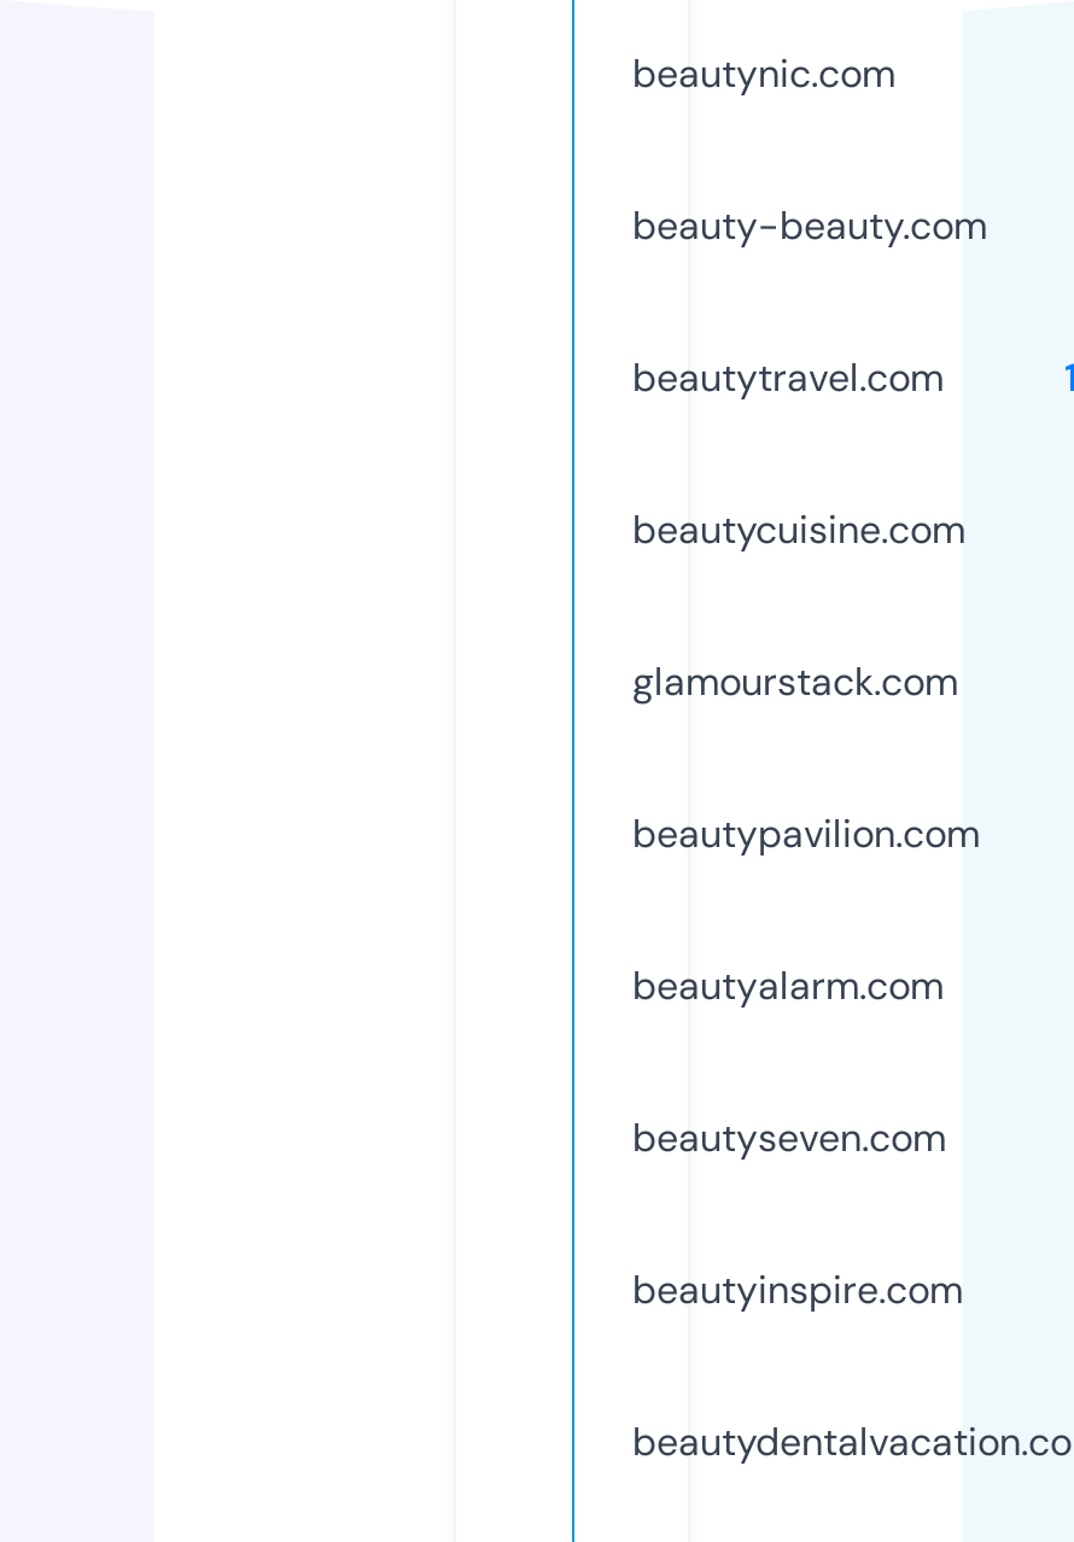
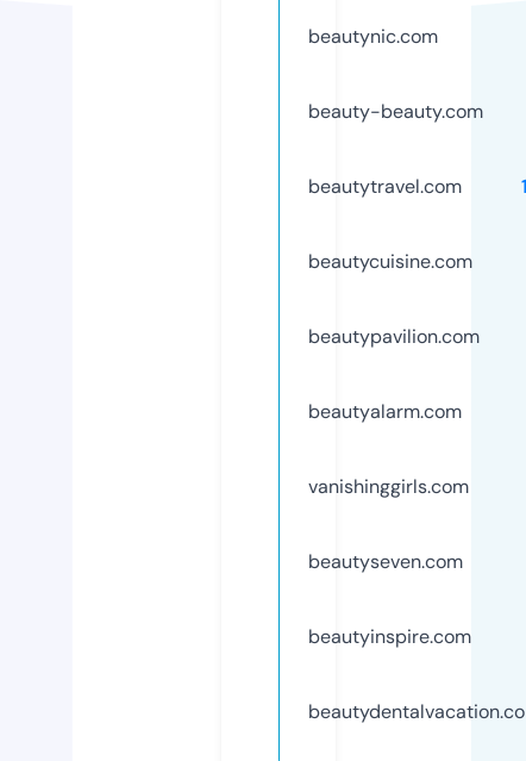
[632,656,958,707] glamourstack.com -> none
moved [632,808,980,1011] -> [308,324,480,424]: beautypavilion.com | beautyalarm.com
none -> [308,474,469,499] vanishinggirls.com

